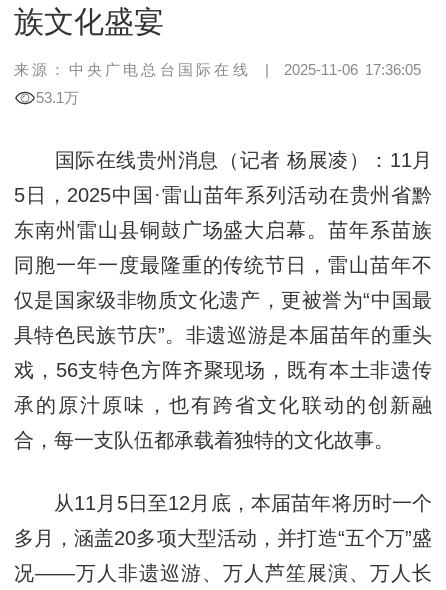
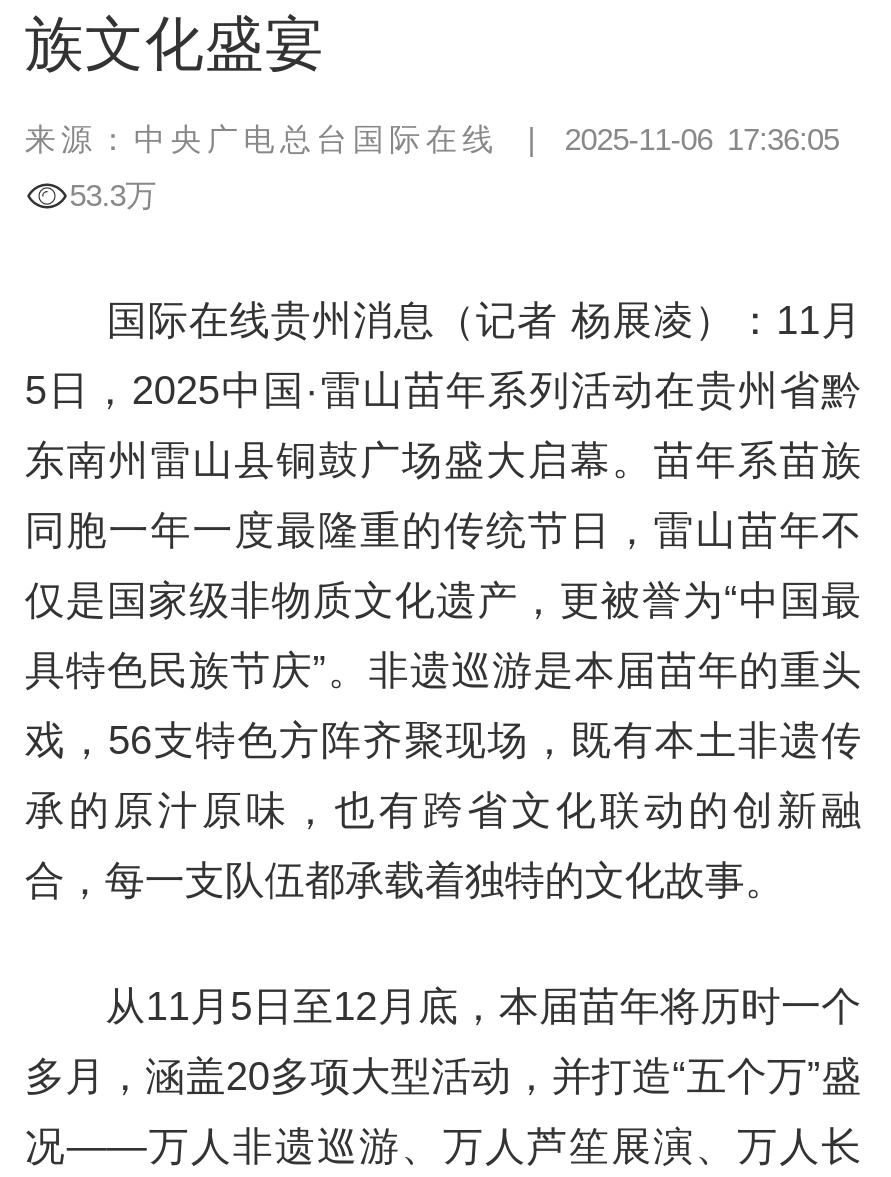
[36,89,79,106] 53.1万 -> [69,177,155,211] 53.3万

